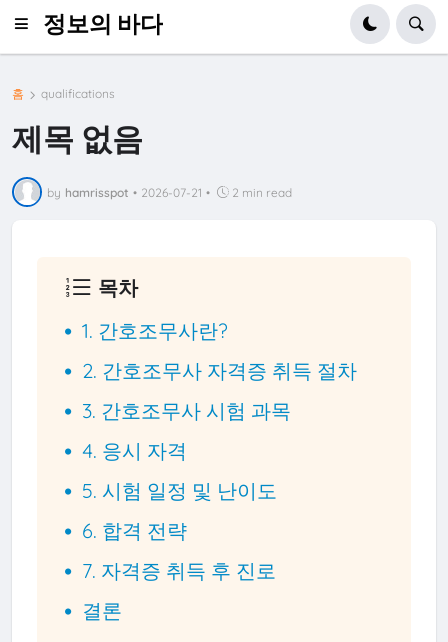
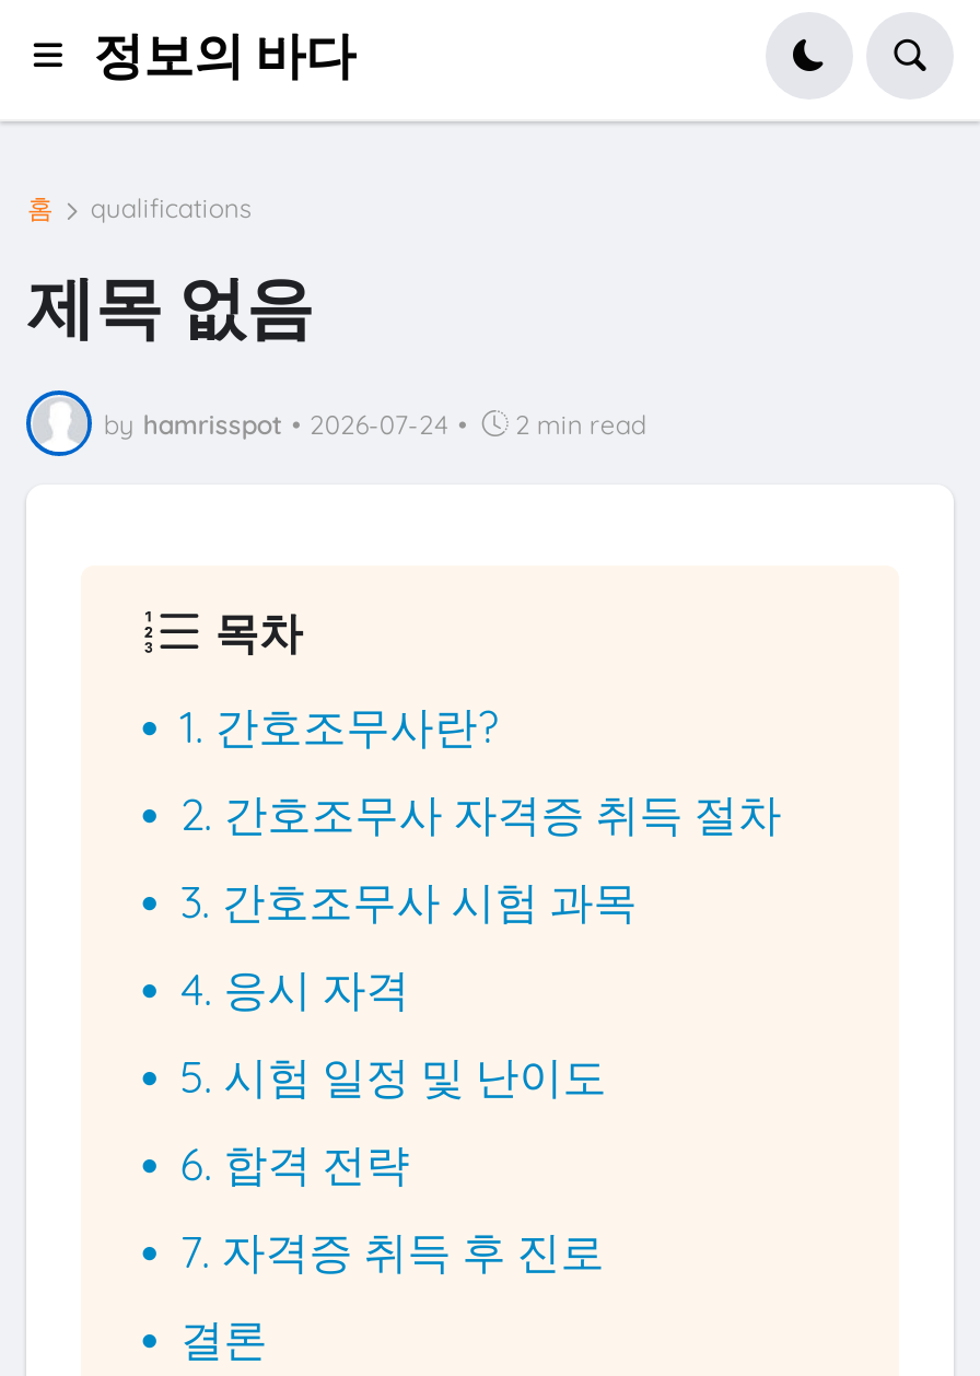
[47,185,210,200] by hamrisspot • 2026-07-21 • -> [103,408,467,441] by hamrisspot • 2026-07-24 •

